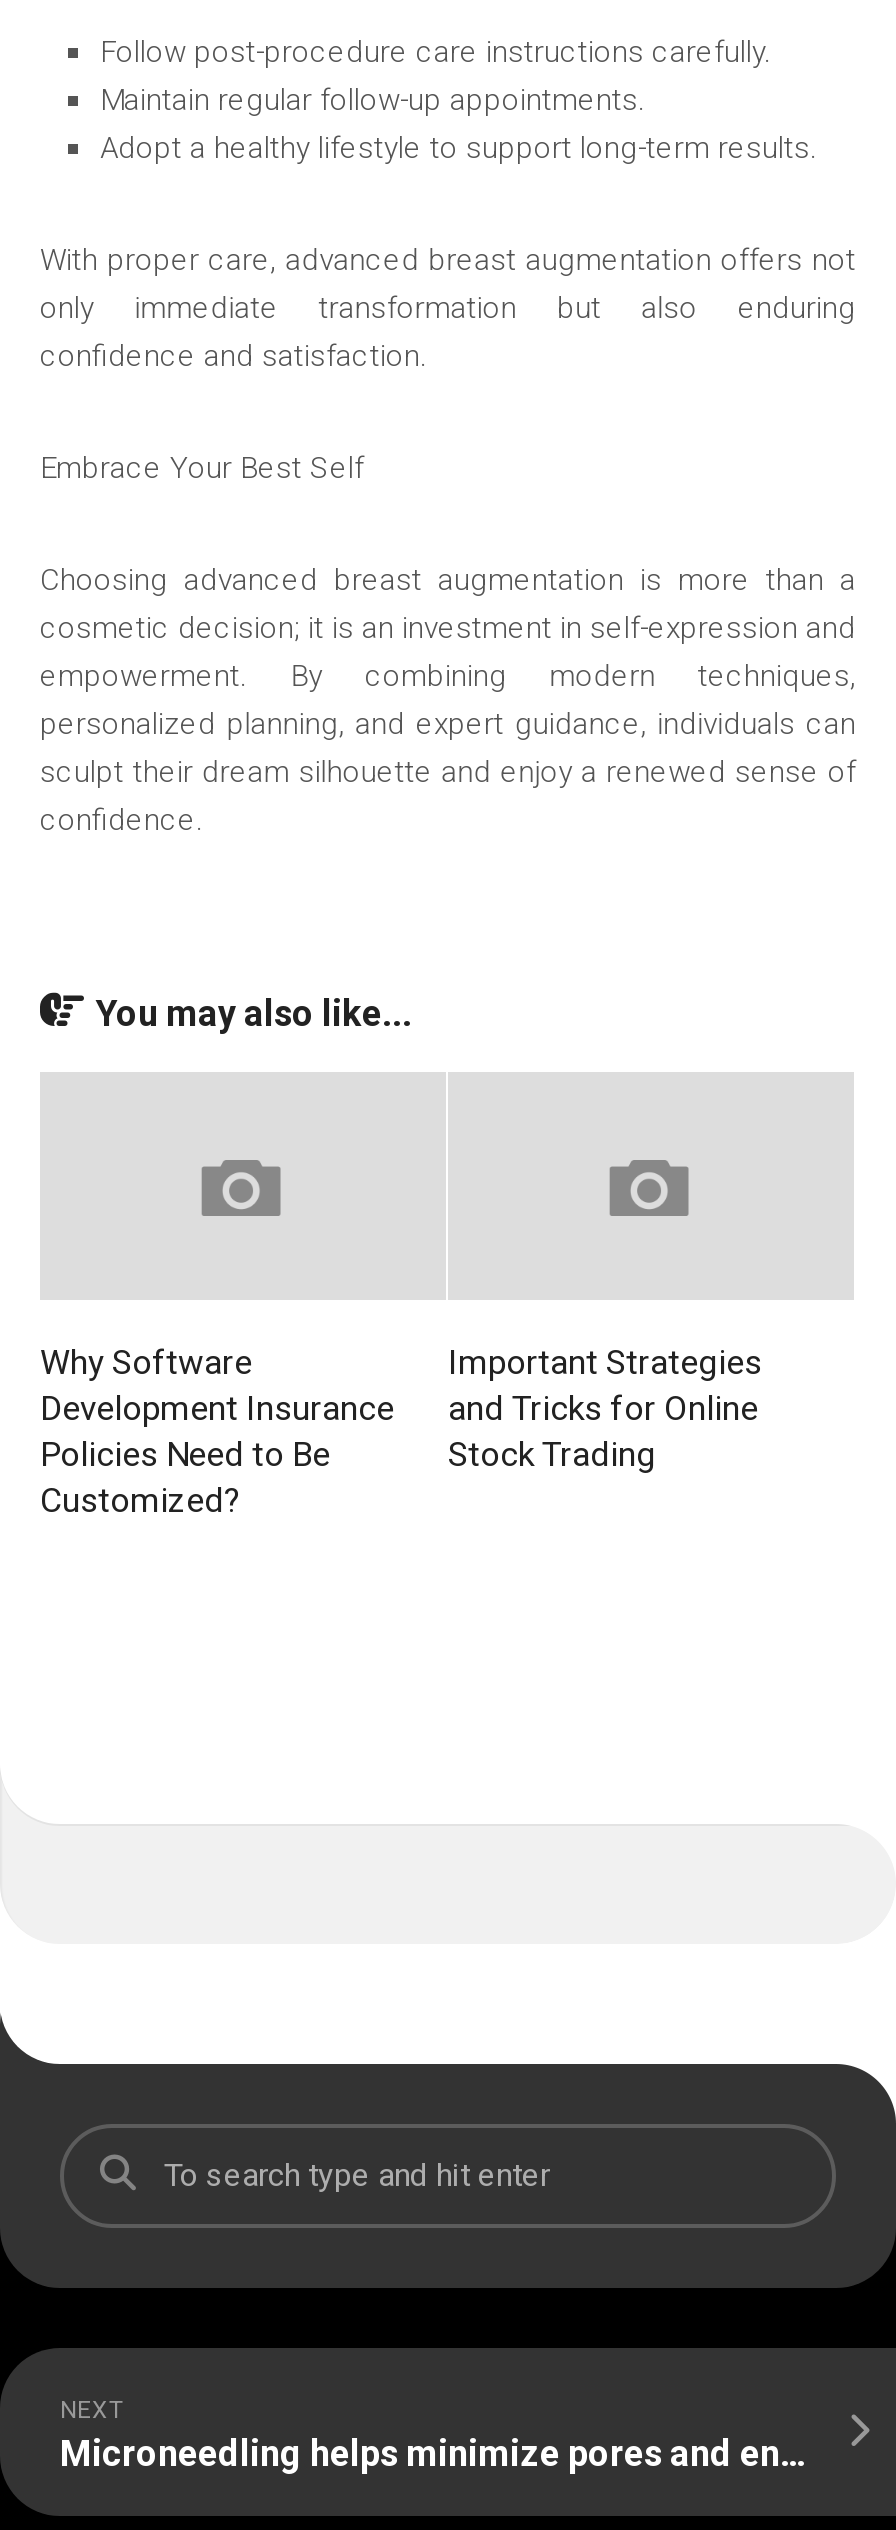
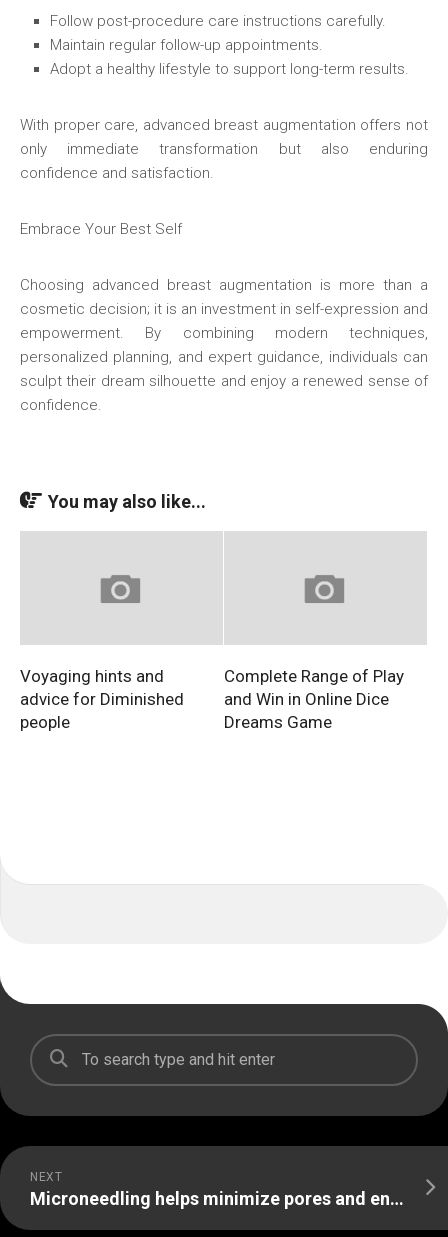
[40,1343,394,1521] Why Software | Development Insurance | Policies Need to Be | Customized? -> [20,666,184,732] Voyaging hints and | advice for Diminished | people
[448,1343,762,1475] Important Strategies | and Tricks for Online | Stock Trading -> [224,666,404,732] Complete Range of Play | and Win in Online Dice | Dreams Game

